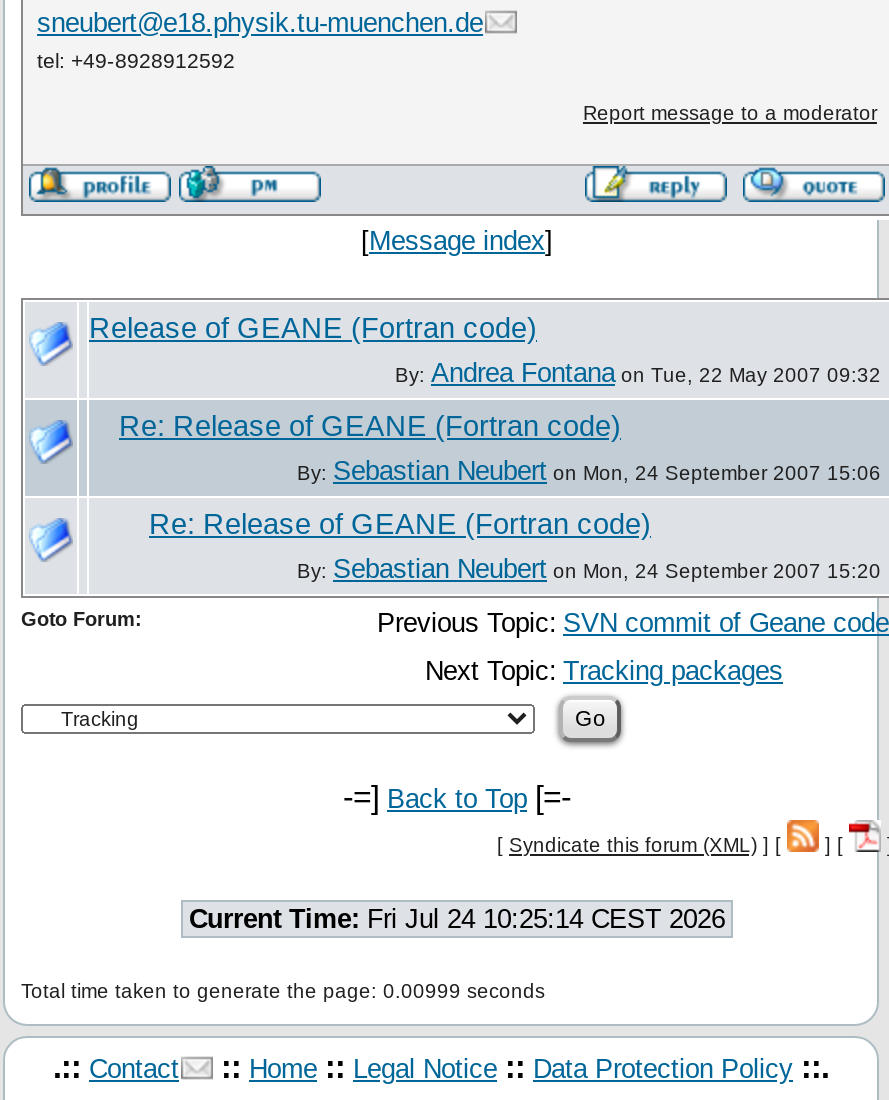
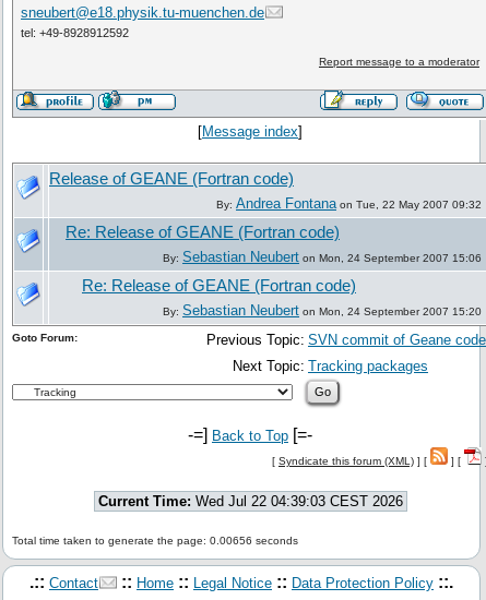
[189,904,725,934] Current Time: Fri Jul 24 10:25:14 CEST 2026 -> [98,493,402,509] Current Time: Wed Jul 22 04:39:03 CEST 2026
[21,980,545,1002] Total time taken to generate the page: 0.00999 seconds -> [12,535,298,547] Total time taken to generate the page: 0.00656 seconds

